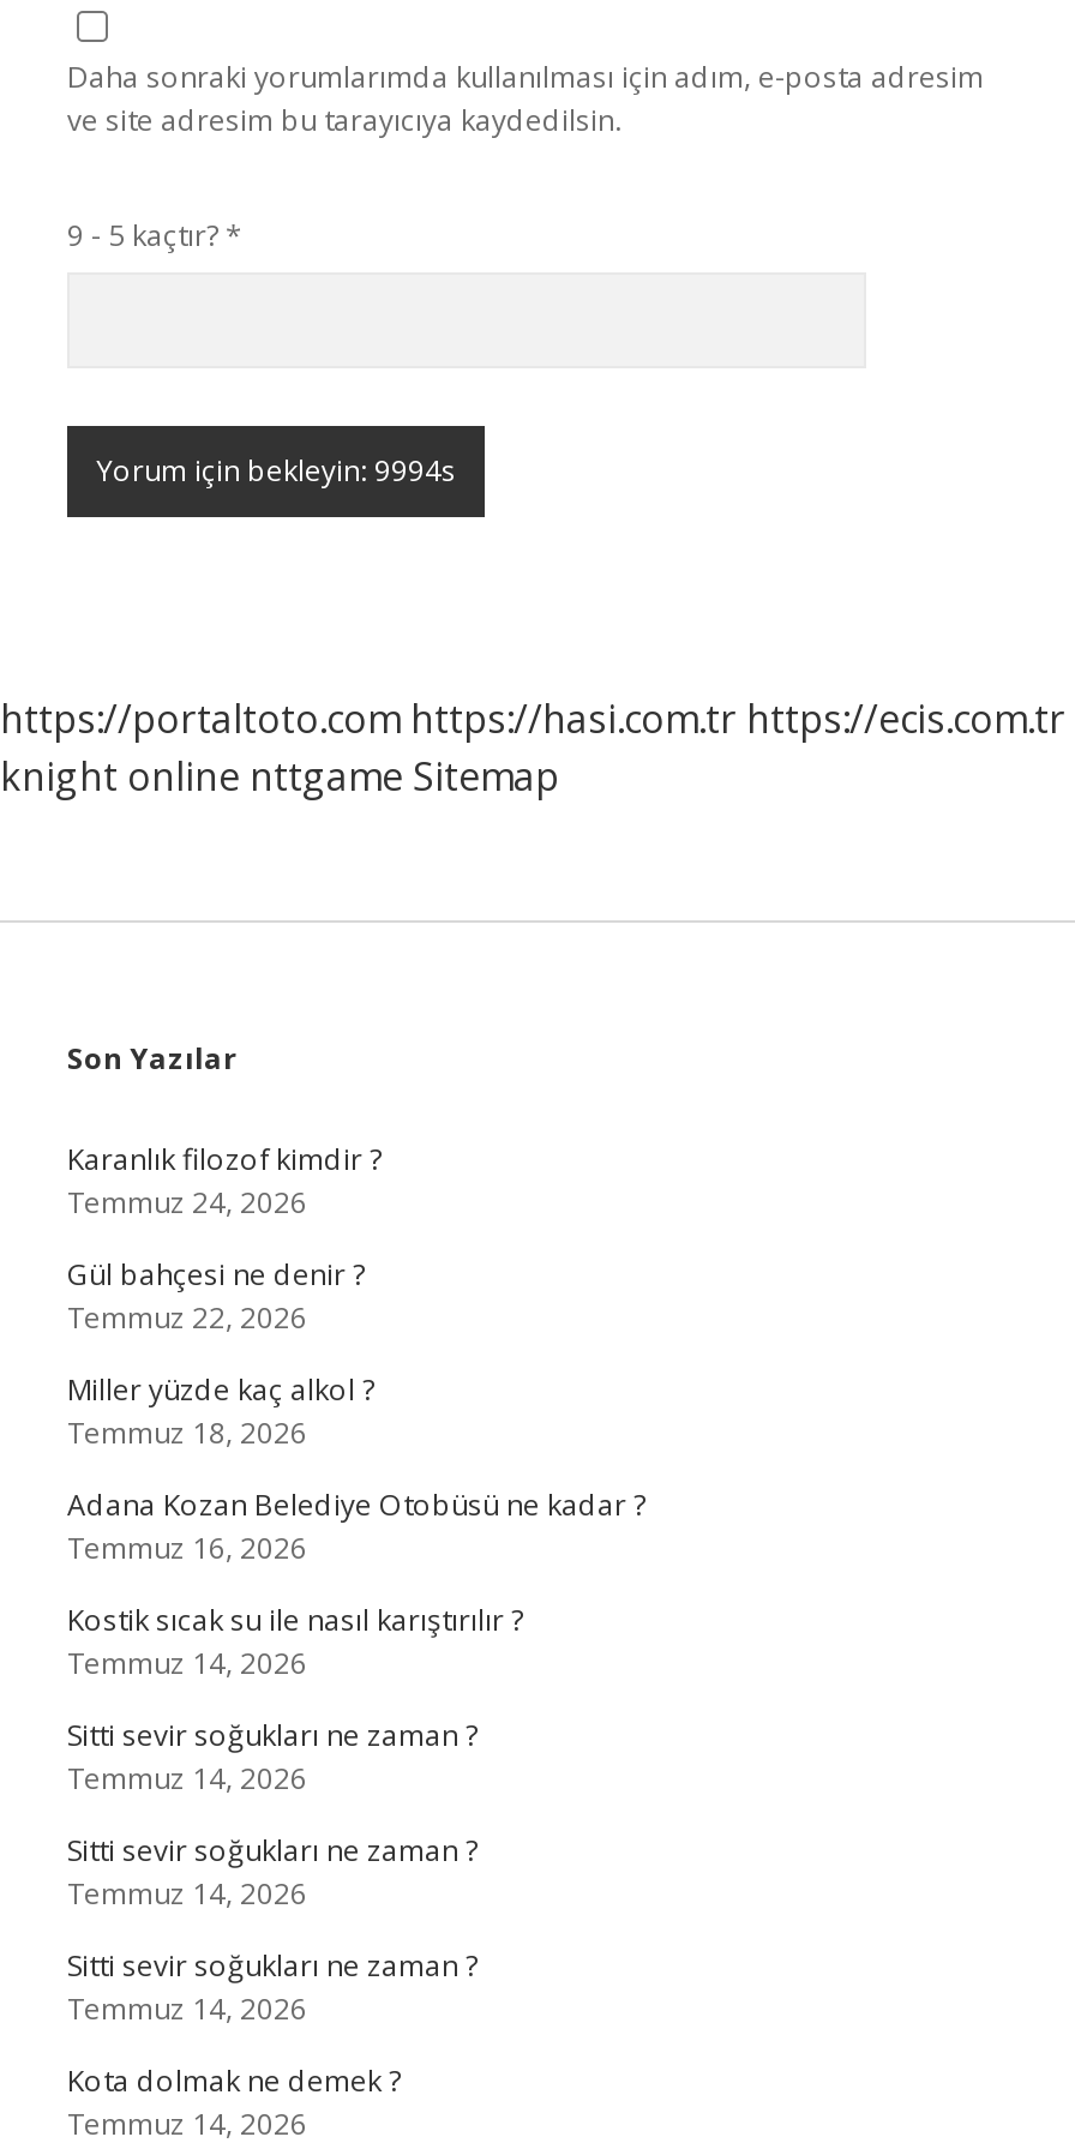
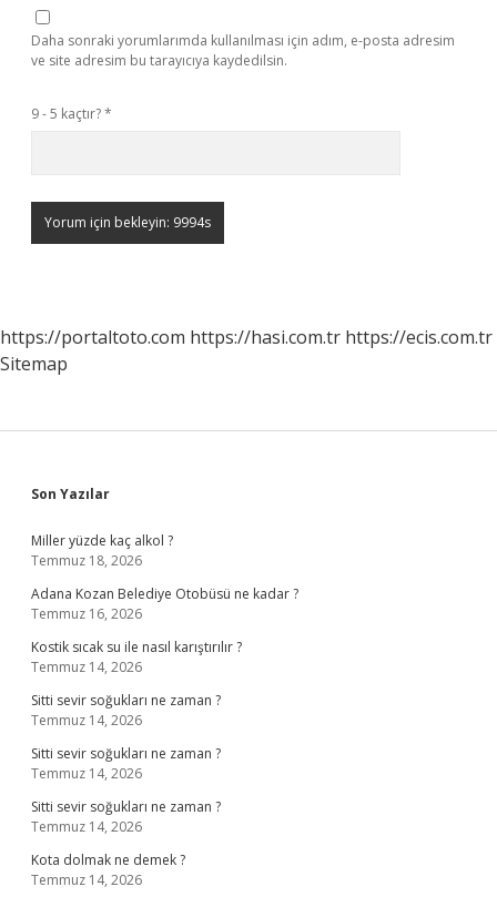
[0,750,559,803] knight online nttgame Sitemap -> [0,351,68,376] Sitemap
[67,1139,382,1338] Karanlık filozof kimdir ? | Temmuz 24, 2026 | Gül bahçesi ne denir ? | Temmuz 22, 2026 -> none

